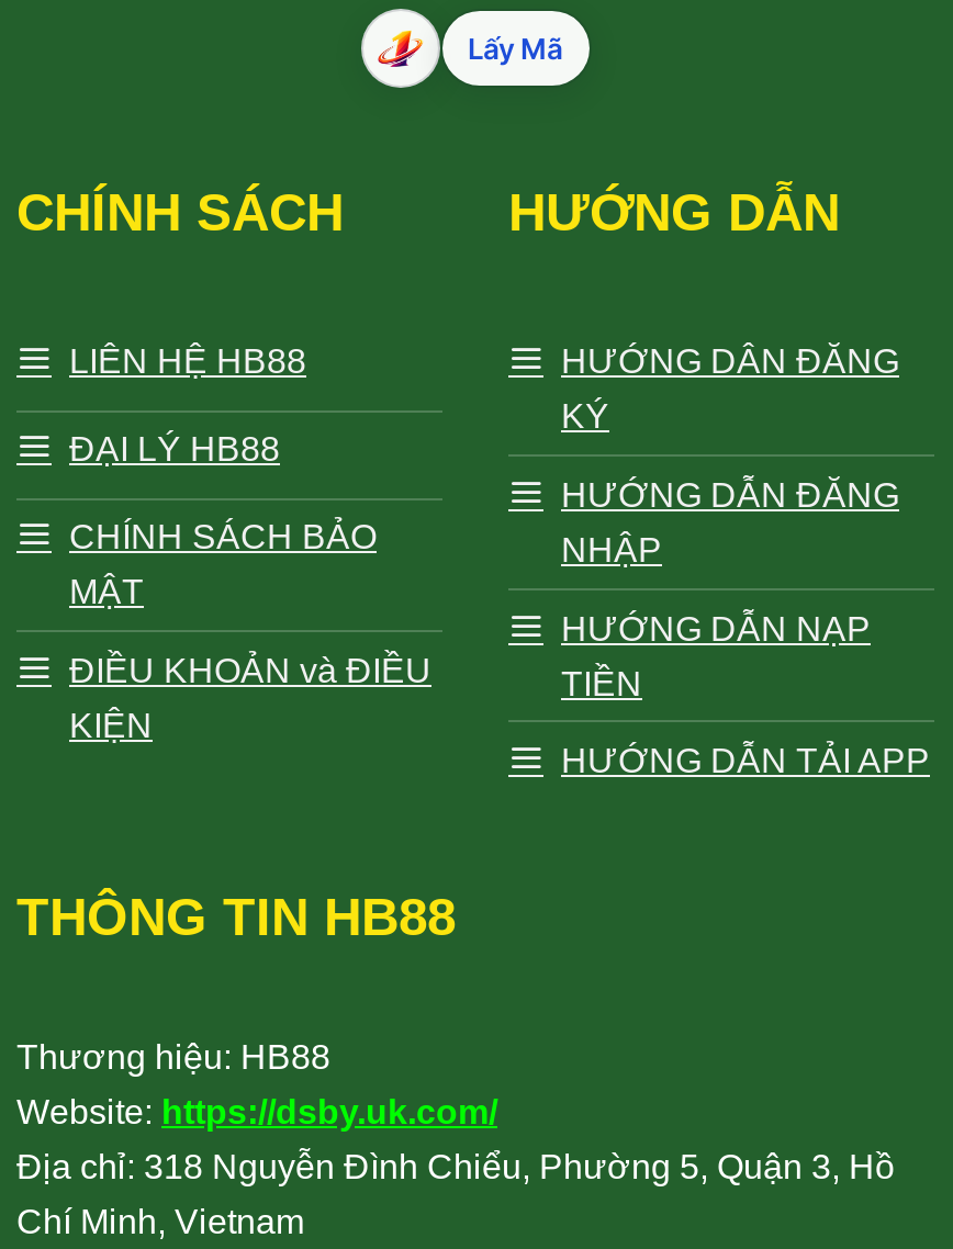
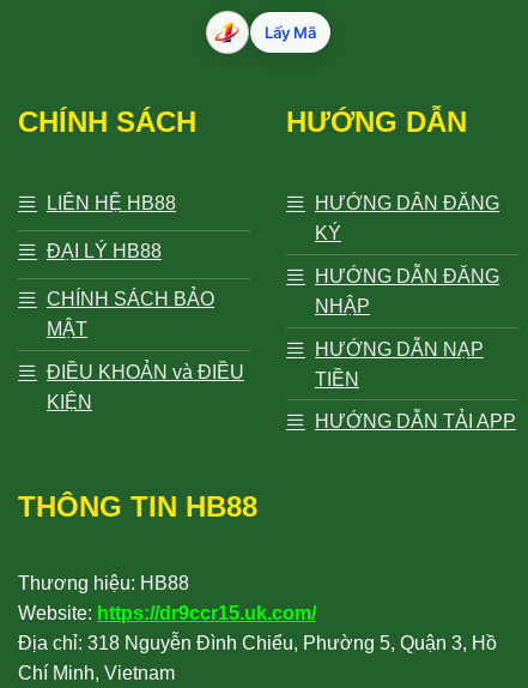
[16,1092,497,1130] Website: https://dsby.uk.com/ -> [18,602,316,623] Website: https://dr9ccr15.uk.com/

